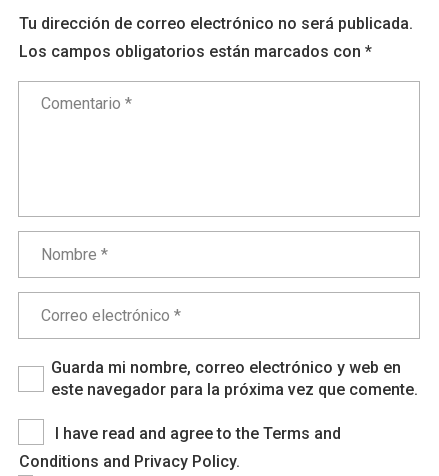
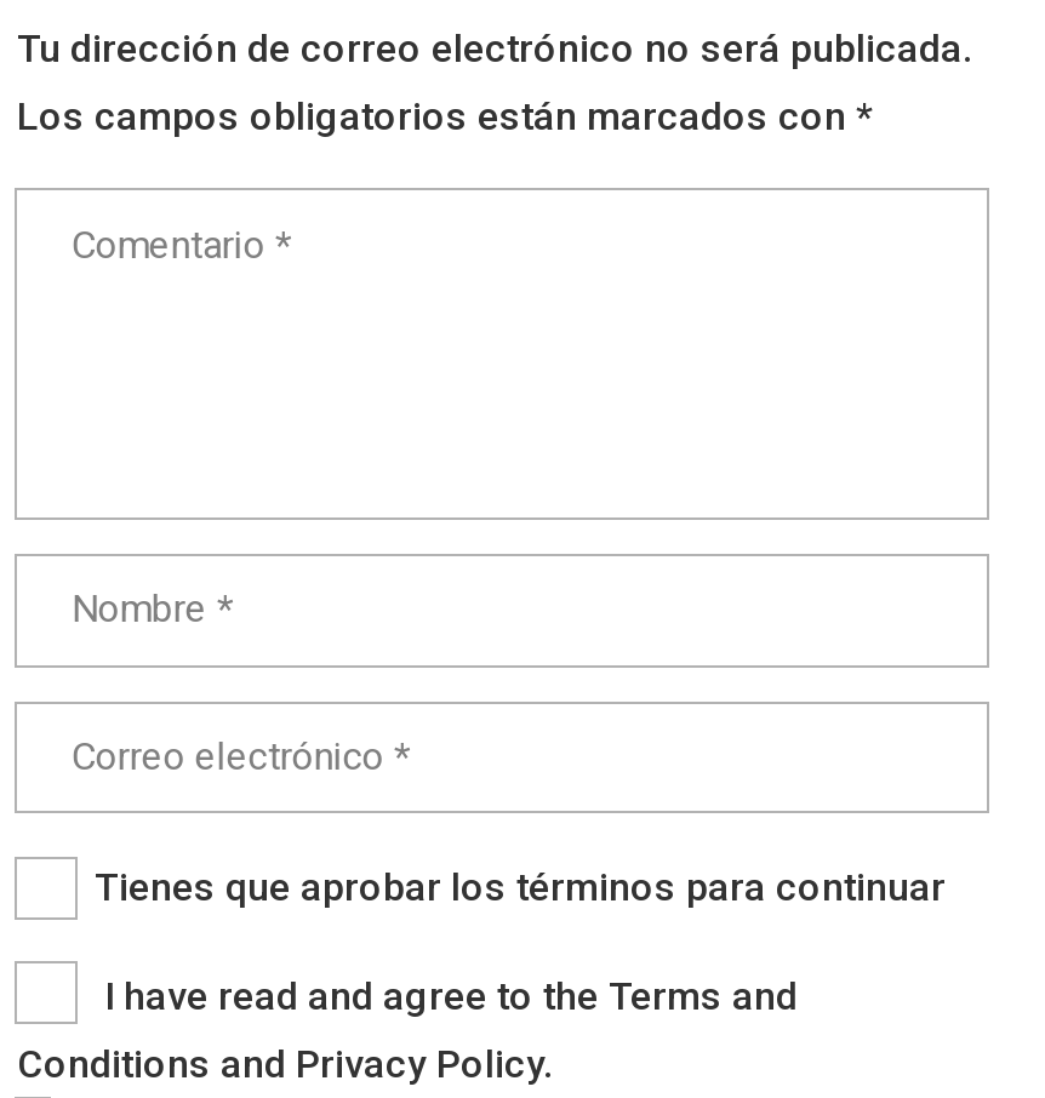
[51,358,418,399] Guarda mi nombre, correo electrónico y web en | este navegador para la próxima vez que comente. -> [95,863,946,909] Tienes que aprobar los términos para continuar

